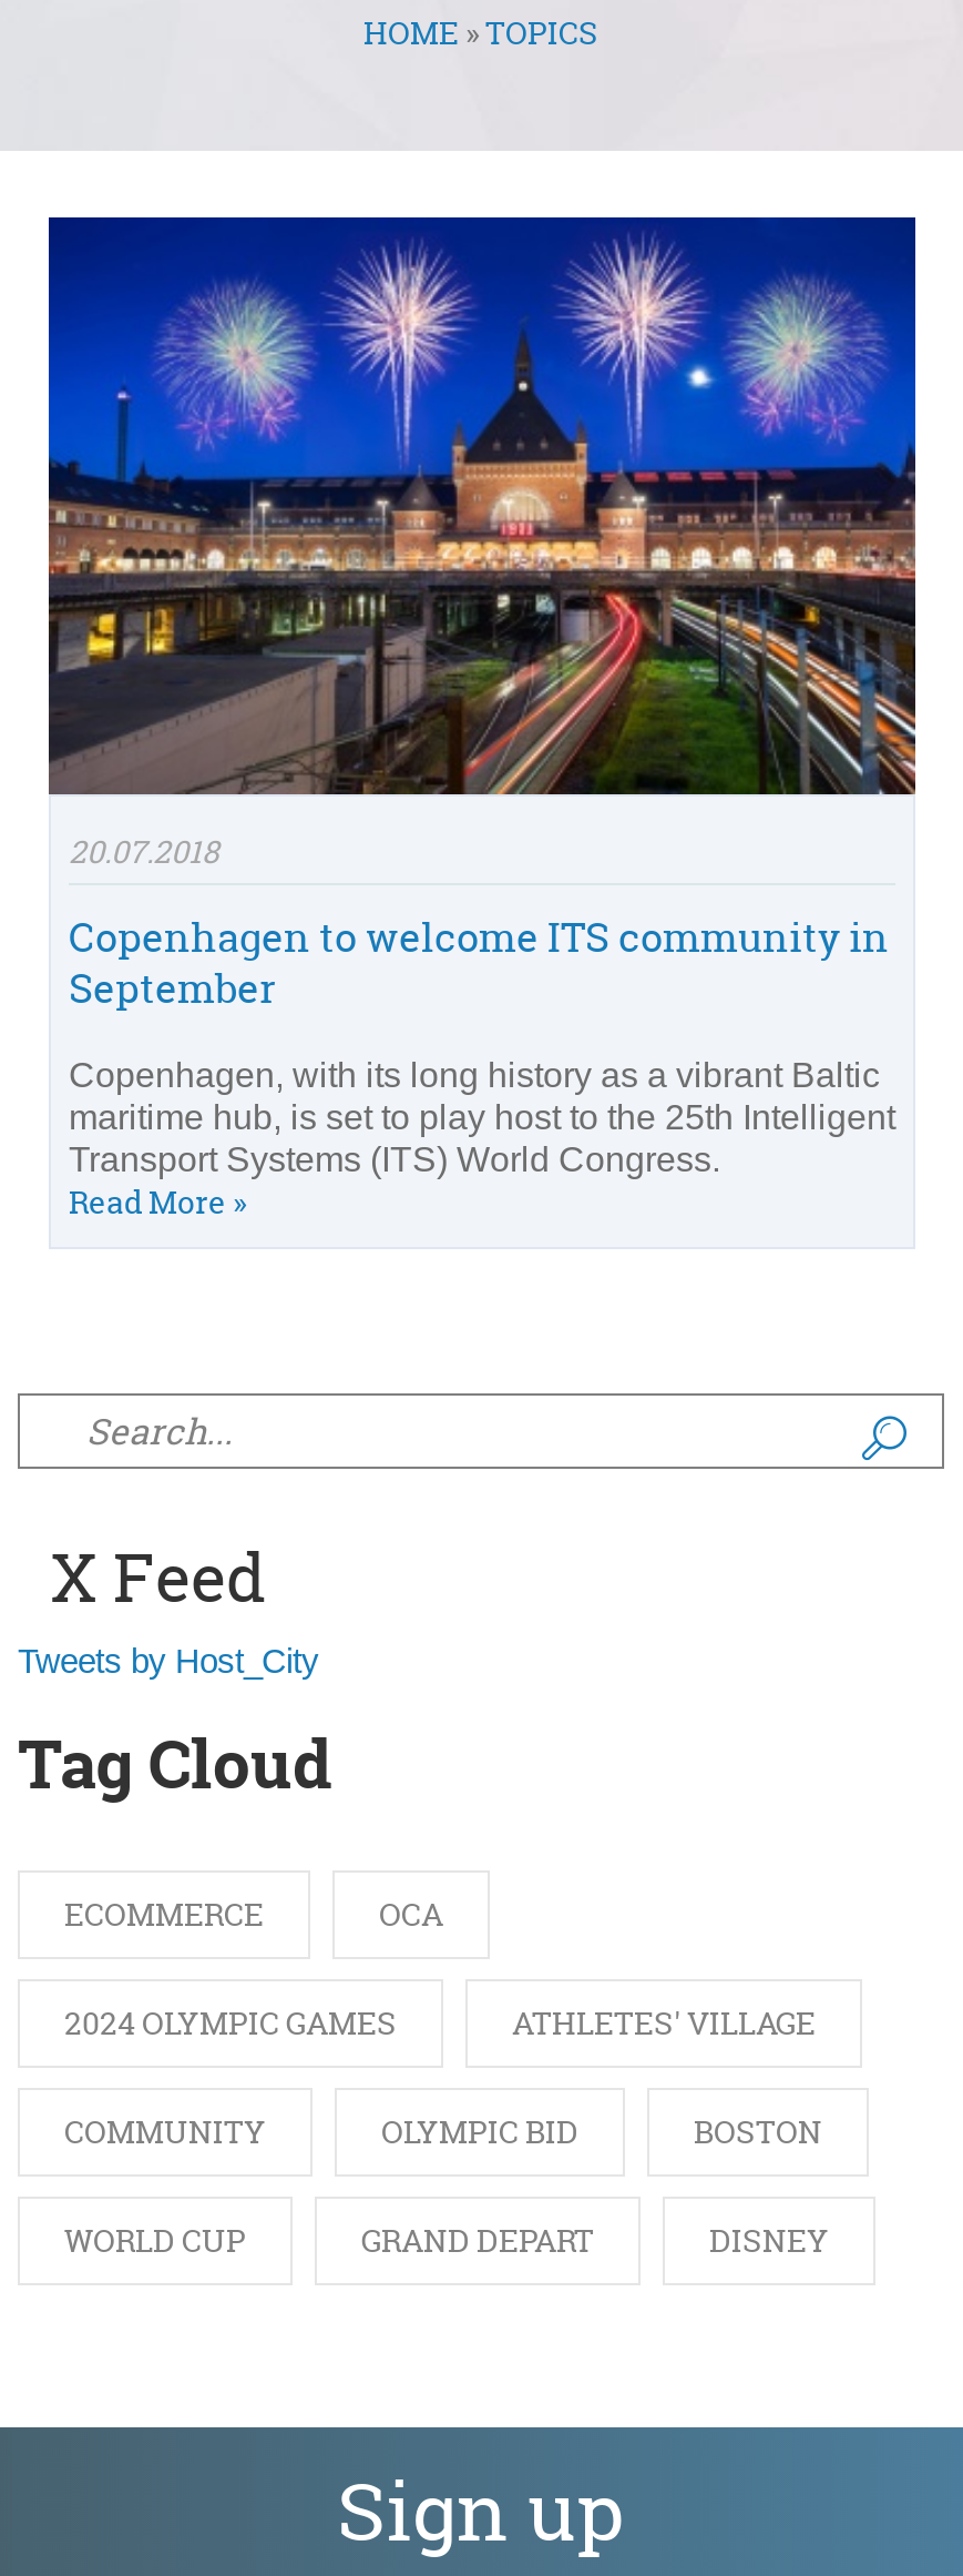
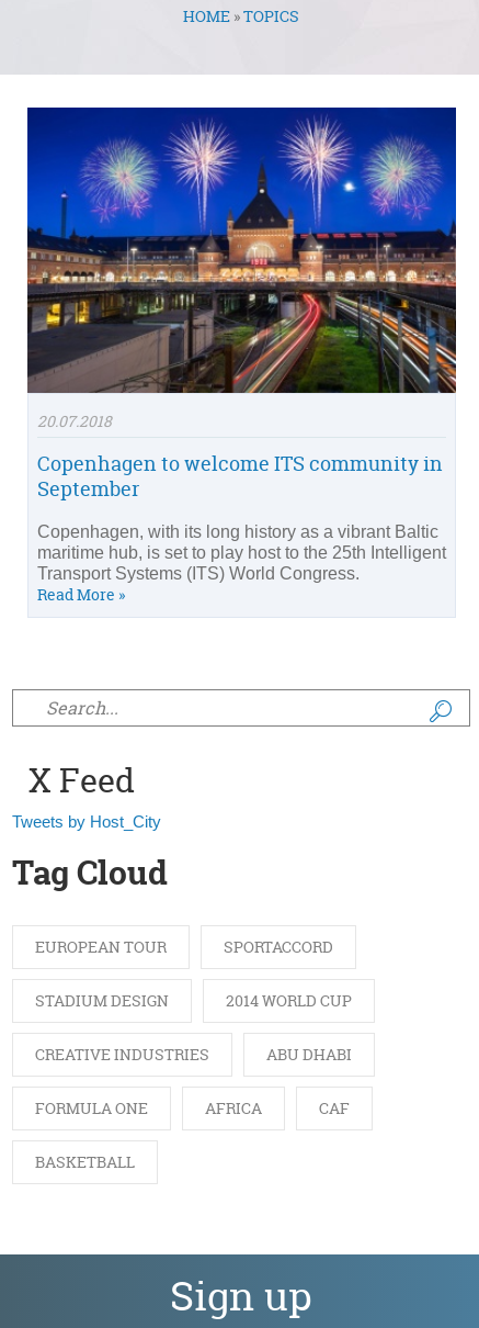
[64,1893,829,2262] ECOMMERCE | OCA | 2024 OLYMPIC GAMES | ATHLETES' VILLAGE | COMMUNITY | OLYMPIC BID | BOSTON | WORLD CUP | GRAND DEPART | DISNEY -> [35,937,352,1172] EUROPEAN TOUR | SPORTACCORD | STADIUM DESIGN | 2014 WORLD CUP | CREATIVE INDUSTRIES | ABU DHABI | FORMULA ONE | AFRICA | CAF | BASKETBALL

